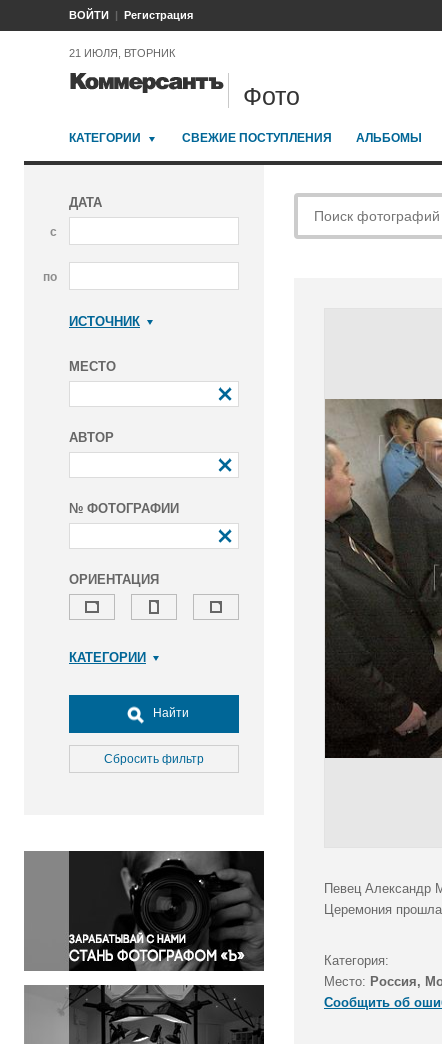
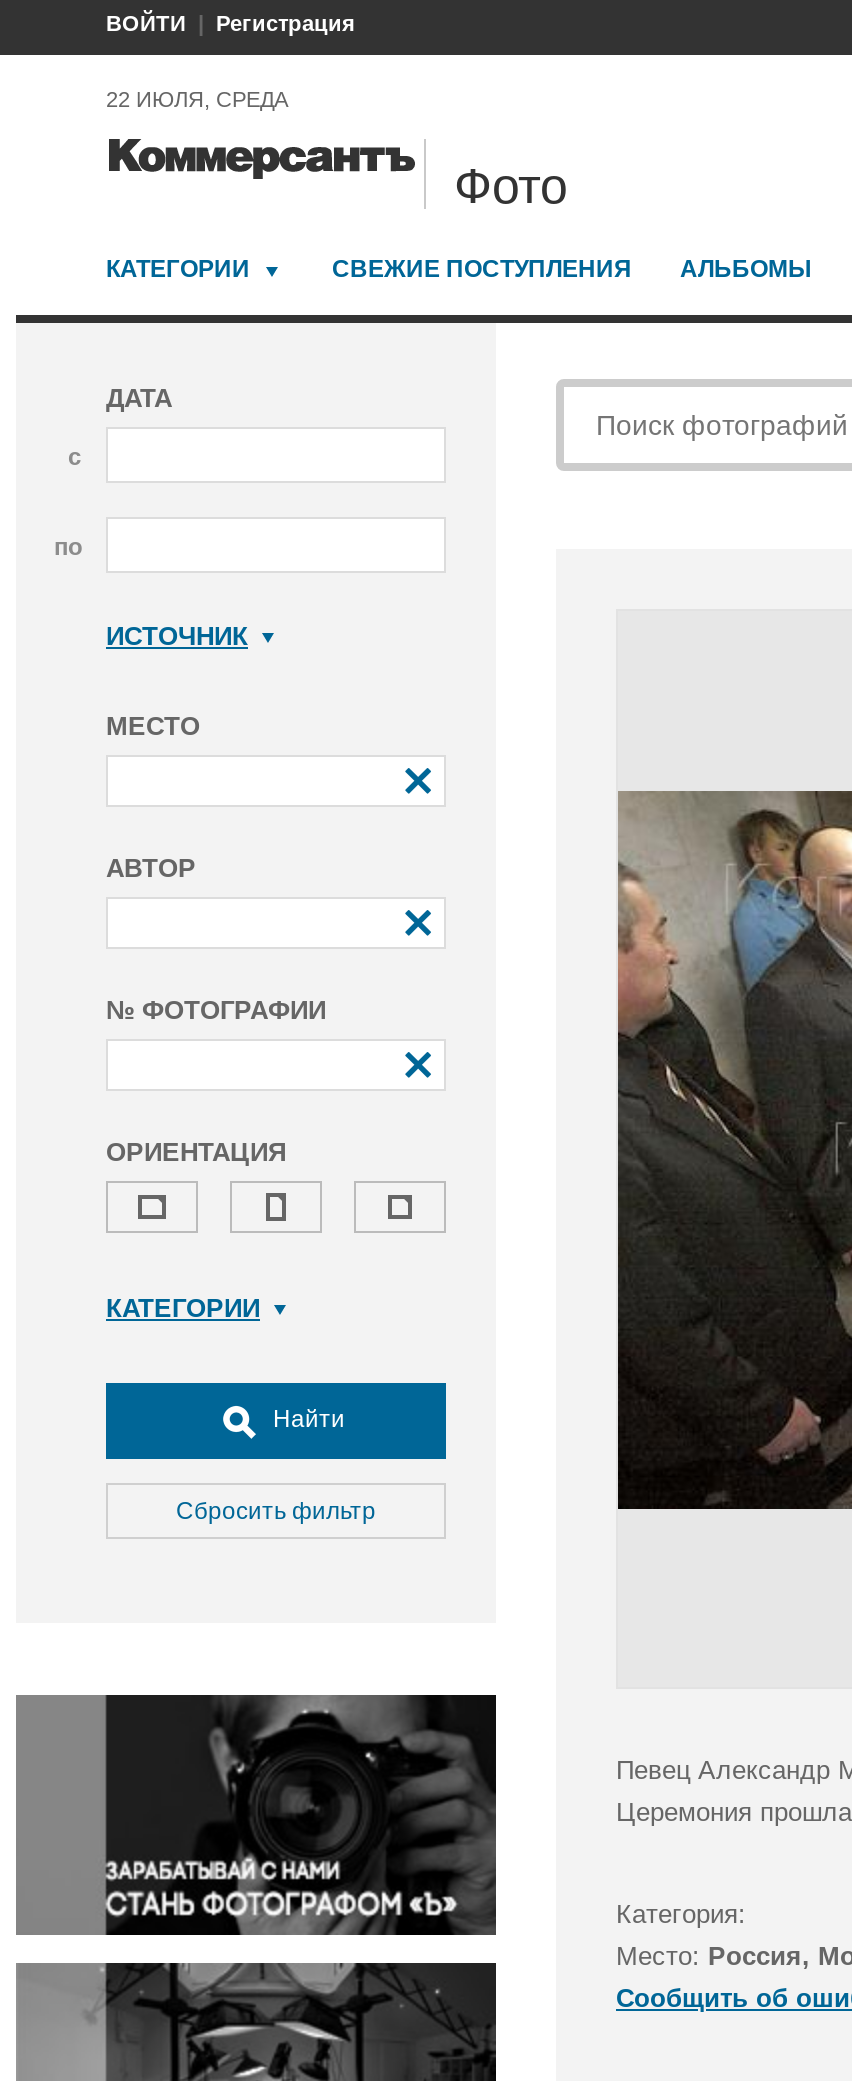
[69,47,175,59] 21 ИЮЛЯ, ВТОРНИК -> [106,87,288,111] 22 ИЮЛЯ, СРЕДА

